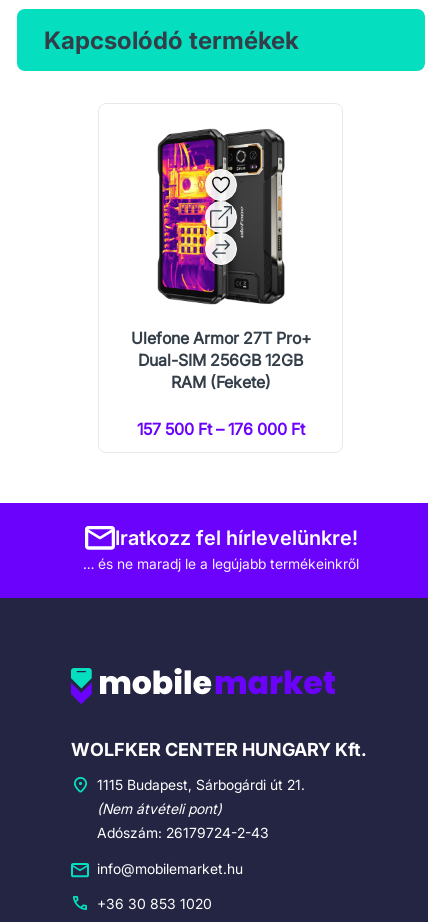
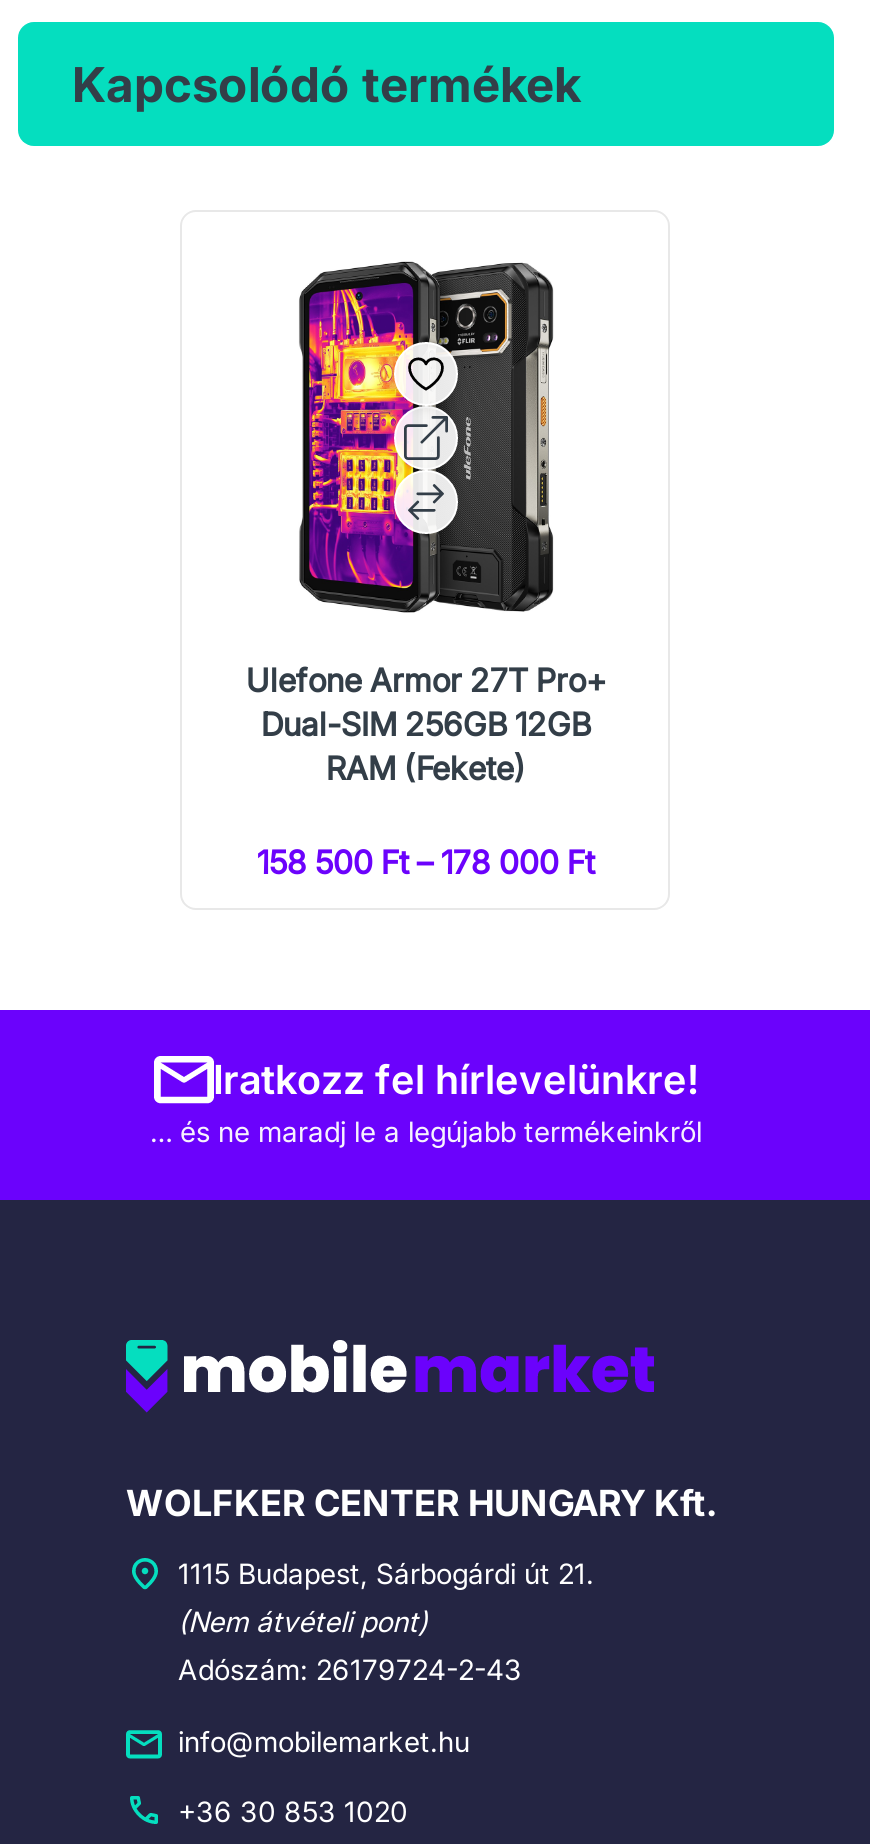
[137,419,305,439] 157 500 Ft – 176 000 Ft -> [257,843,595,883] 158 500 Ft – 178 000 Ft

